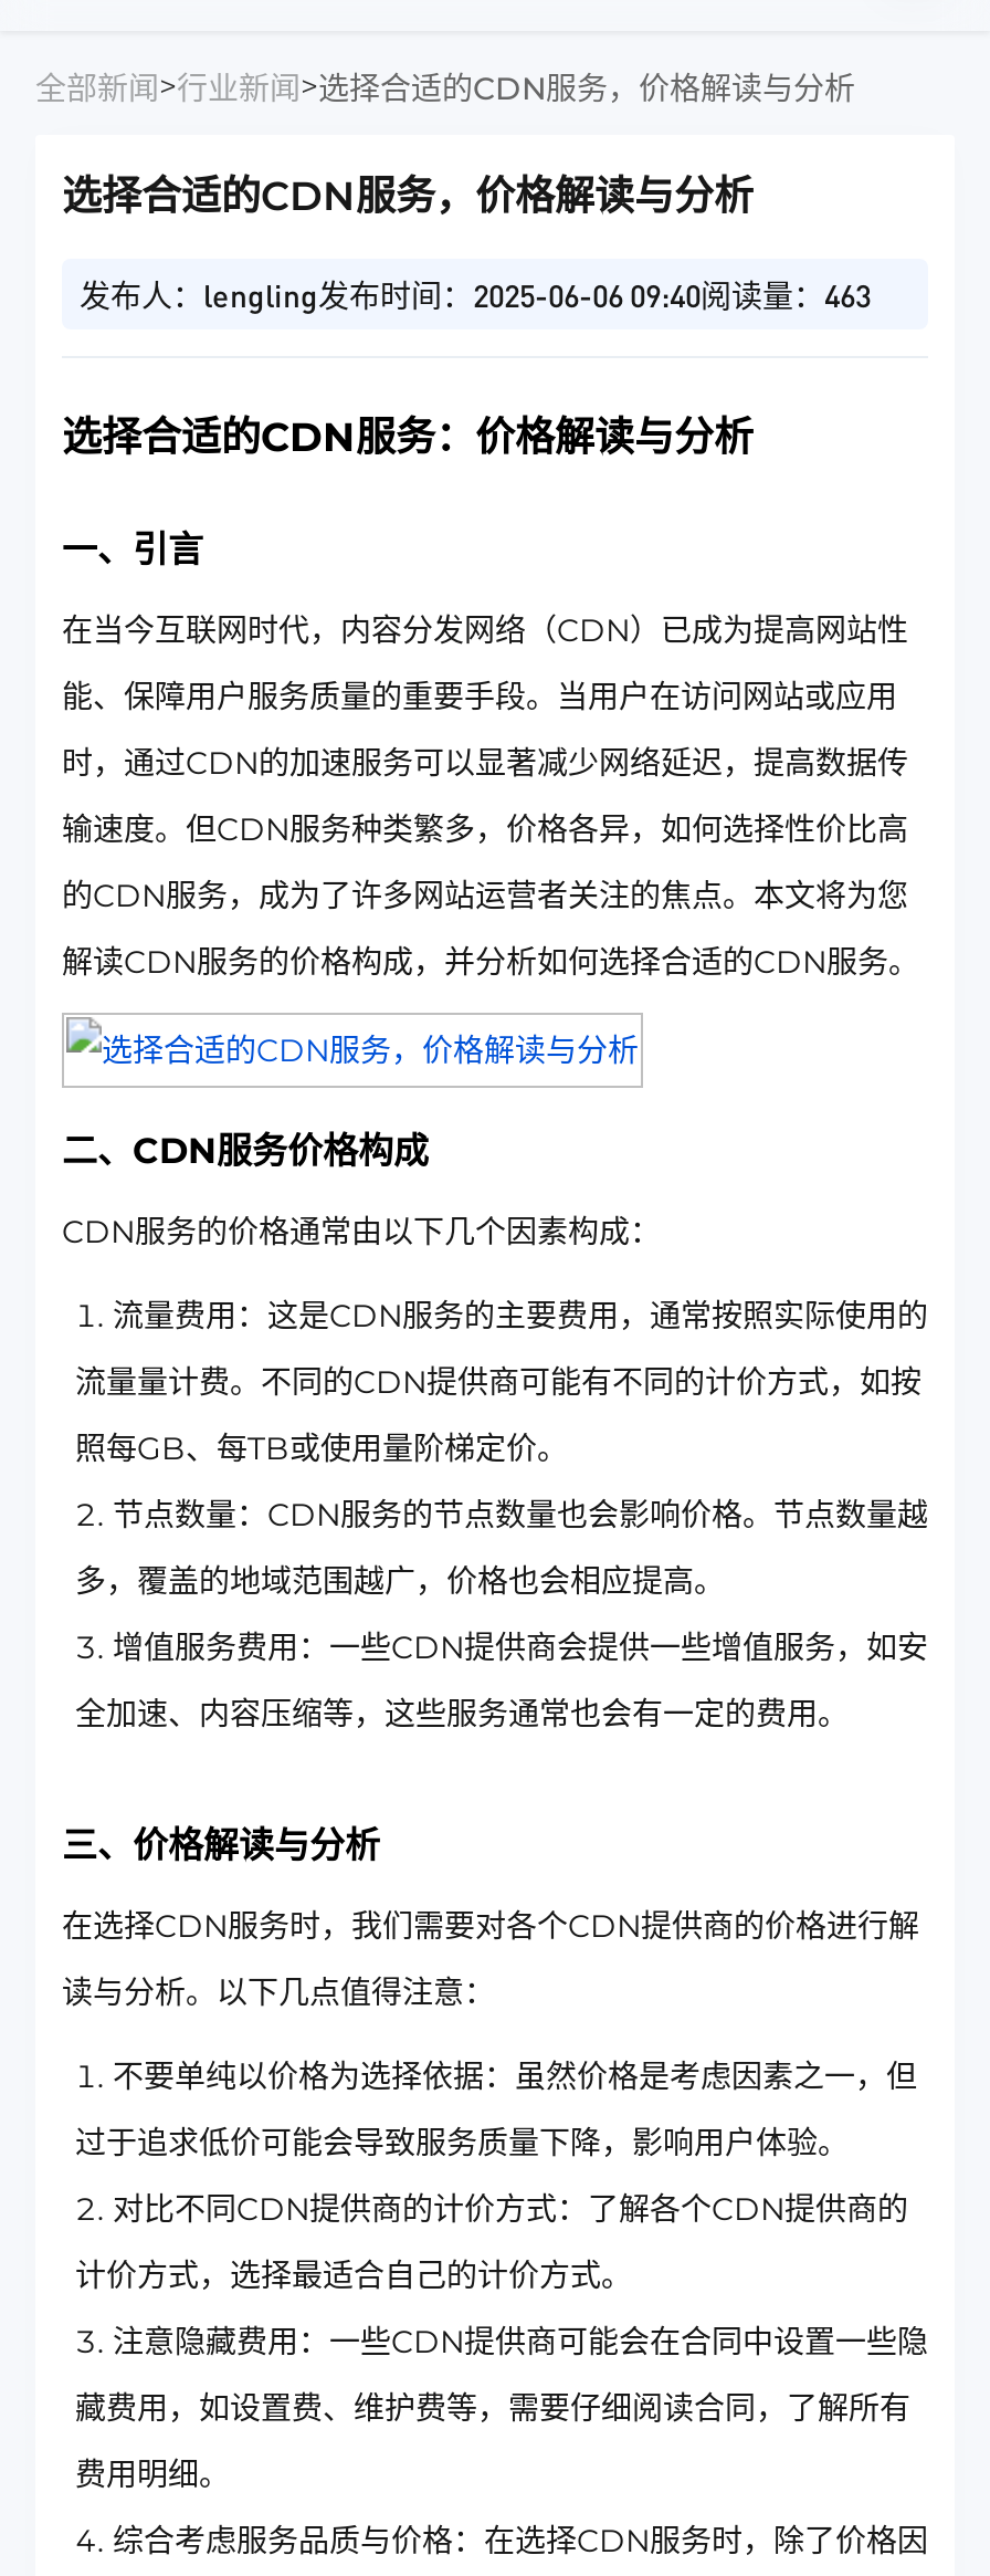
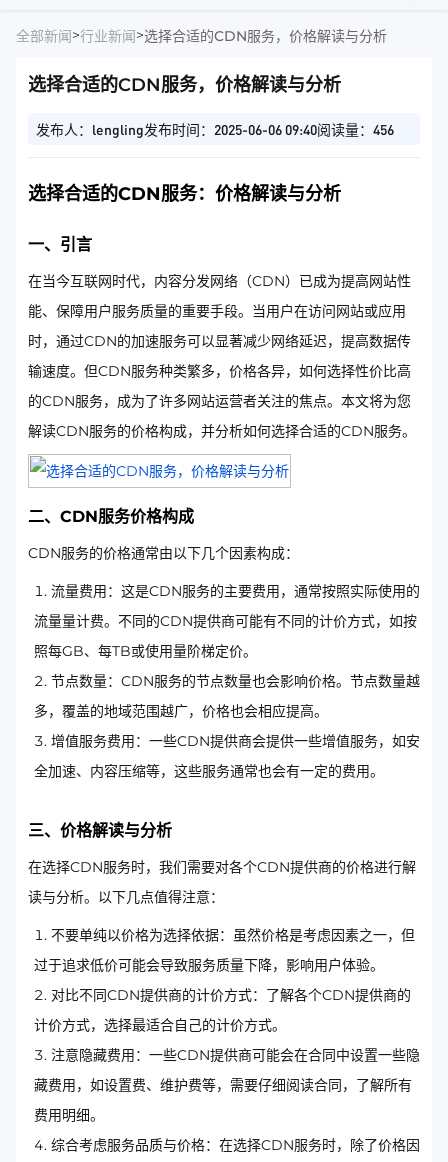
[80,274,871,314] 发布人：lengling发布时间：2025-06-06 09:40阅读量：463 -> [36,120,394,138] 发布人：lengling发布时间：2025-06-06 09:40阅读量：456

